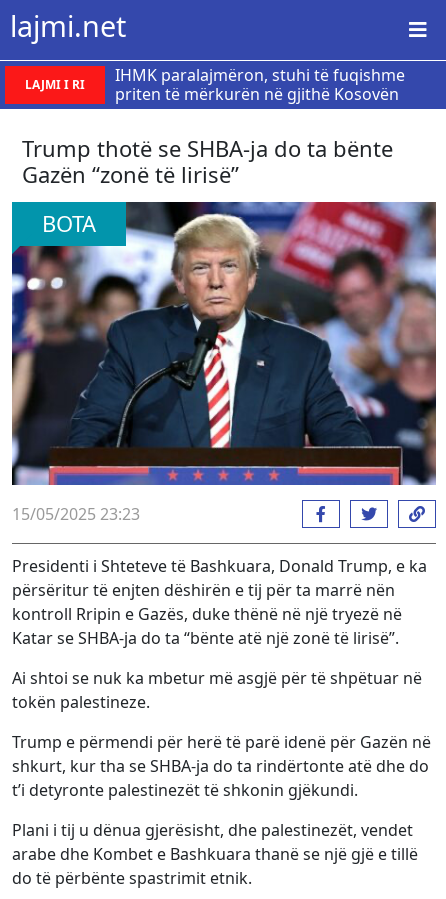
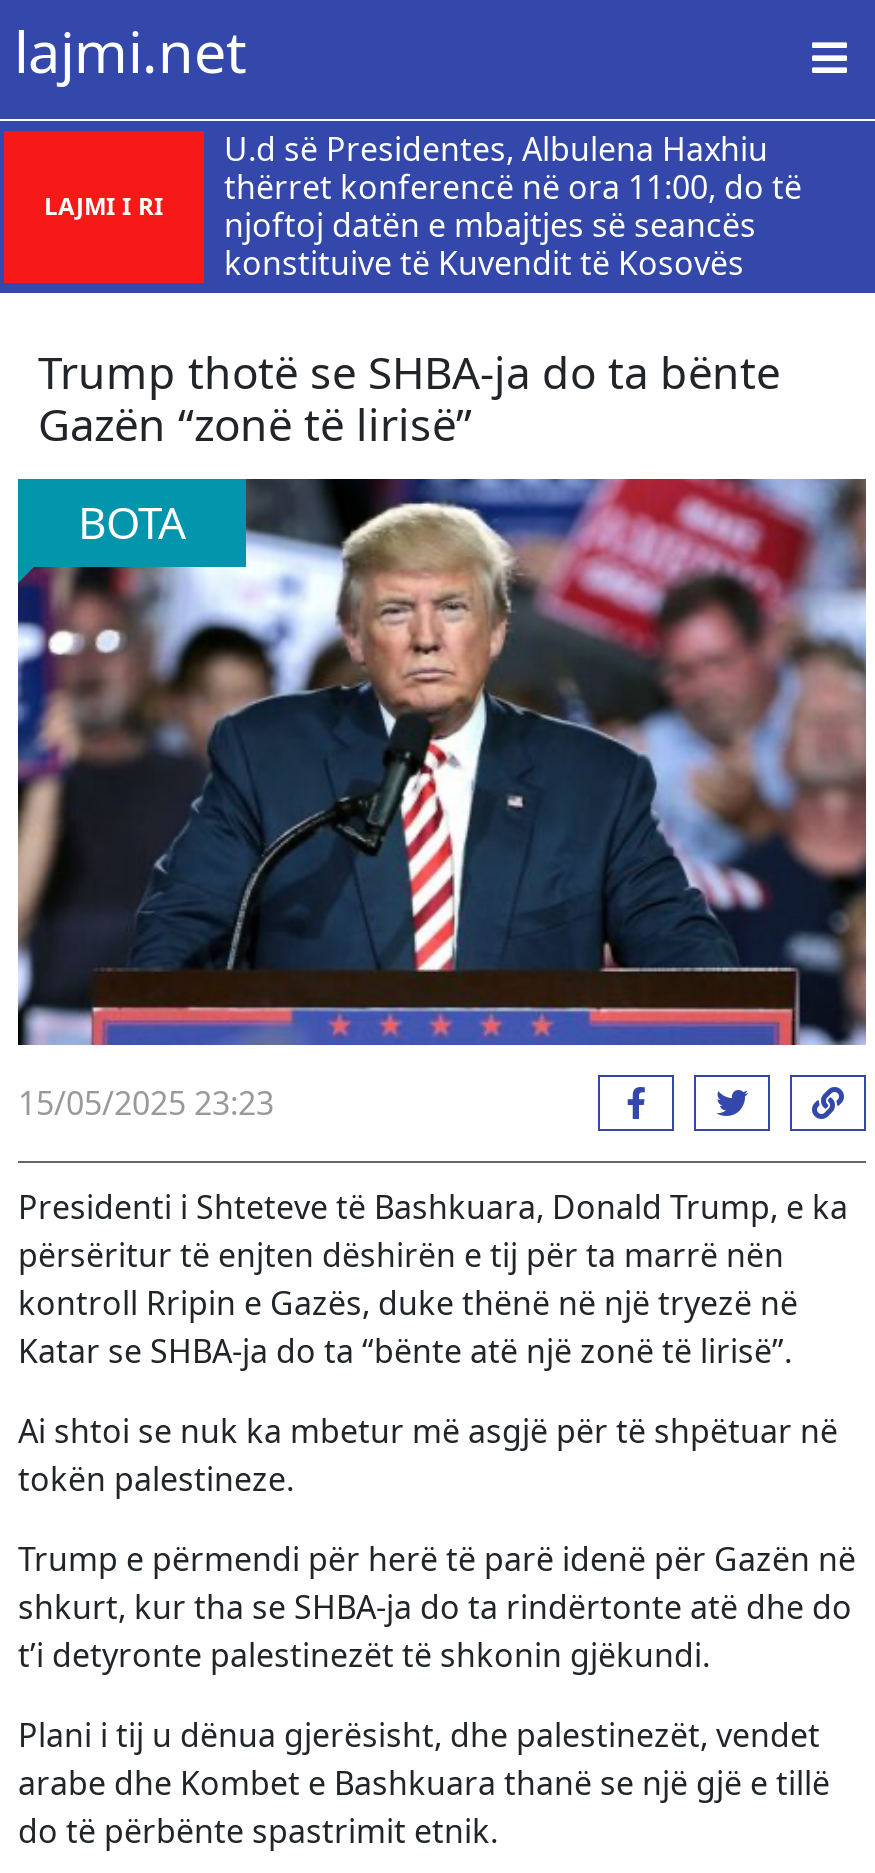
[115,64,405,105] IHMK paralajmëron, stuhi të fuqishme | priten të mërkurën në gjithë Kosovën -> [224,127,802,285] U.d së Presidentes, Albulena Haxhiu | thërret konferencë në ora 11:00, do të | njoftoj datën e mbajtjes së seancës | konstituive të Kuvendit të Kosovës

